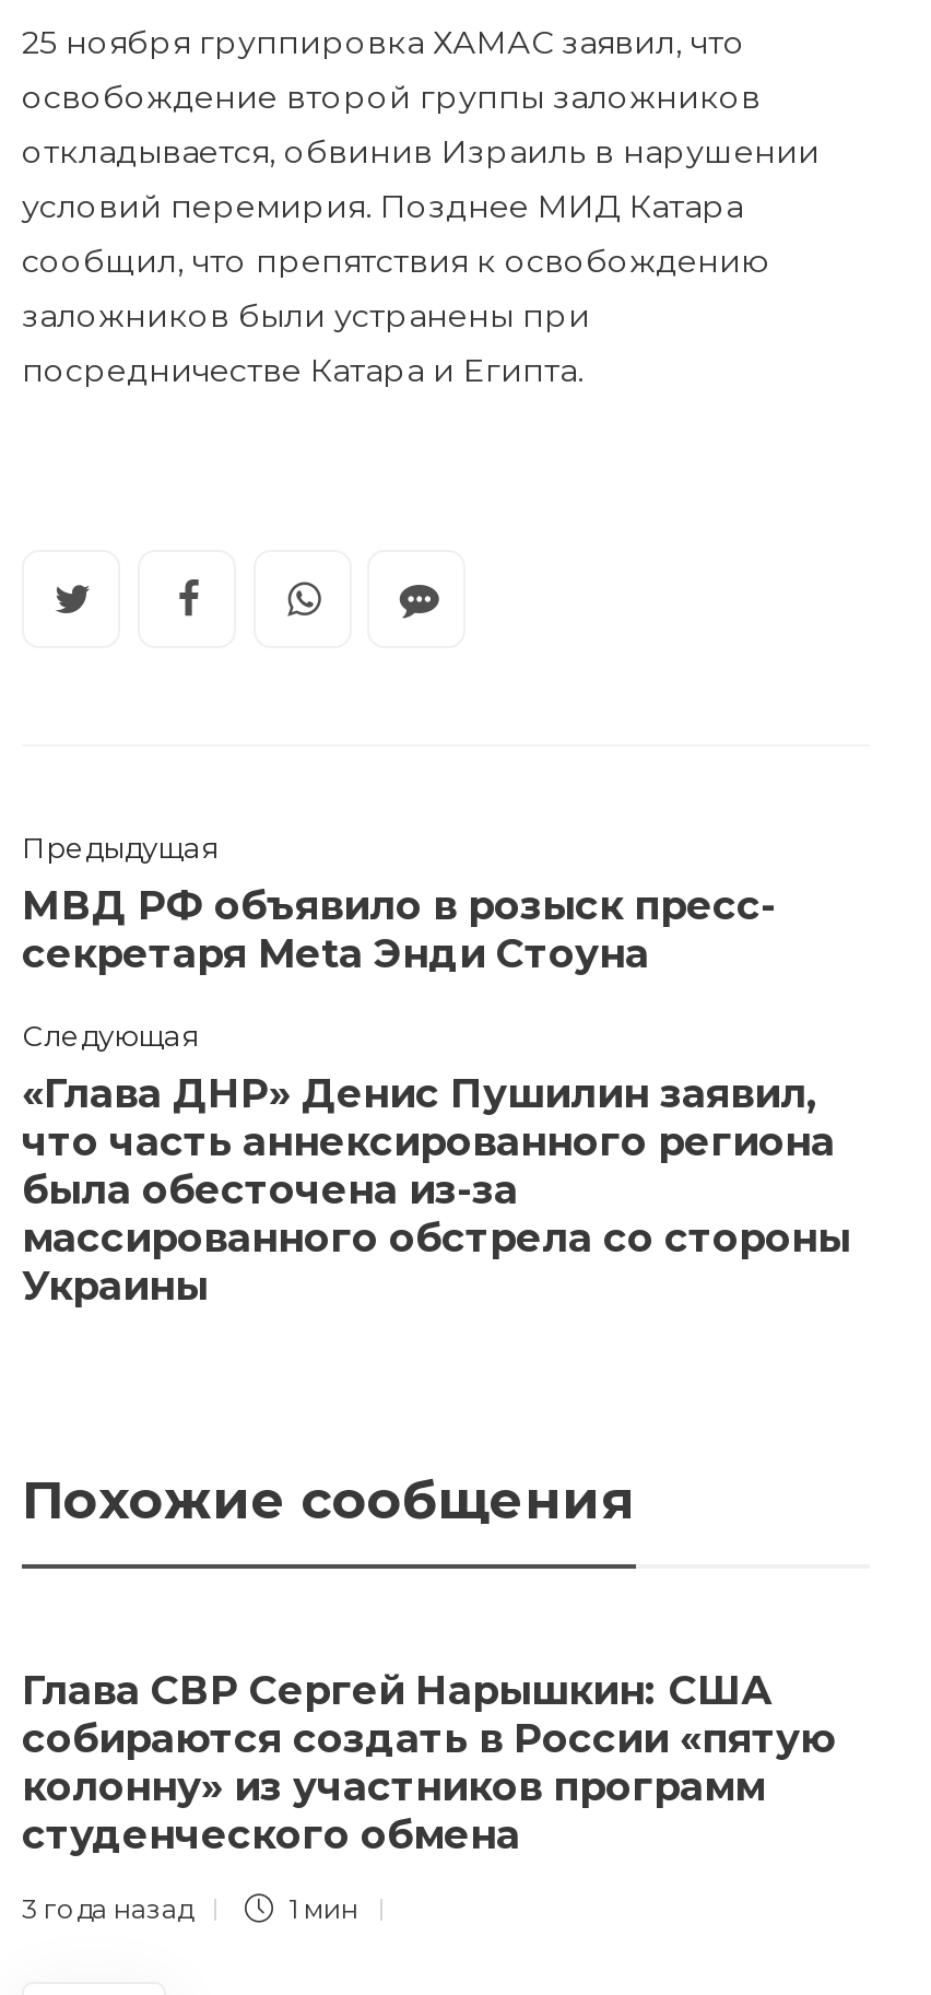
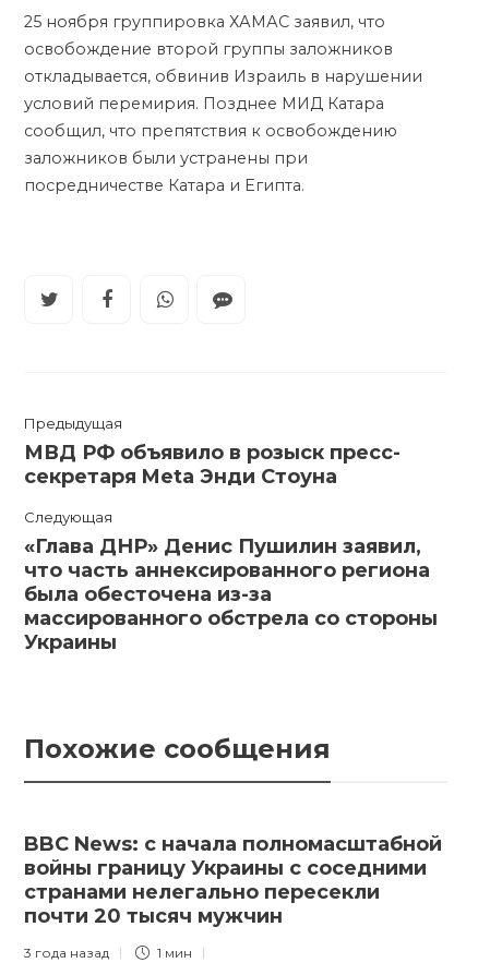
[22,1667,835,1859] Глава СВР Сергей Нарышкин: США | собираются создать в России «пятую | колонну» из участников программ | студенческого обмена -> [24,832,442,928] BBC News: с начала полномасштабной | войны границу Украины с соседними | странами нелегально пересекли | почти 20 тысяч мужчин

